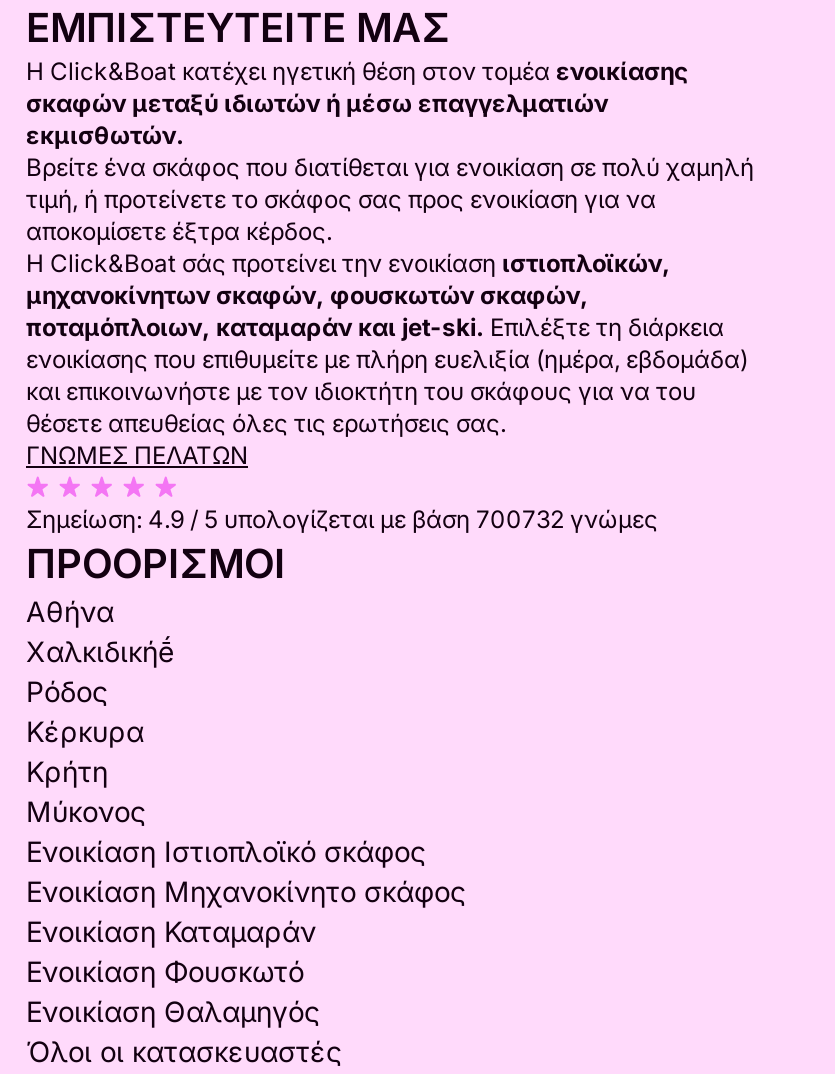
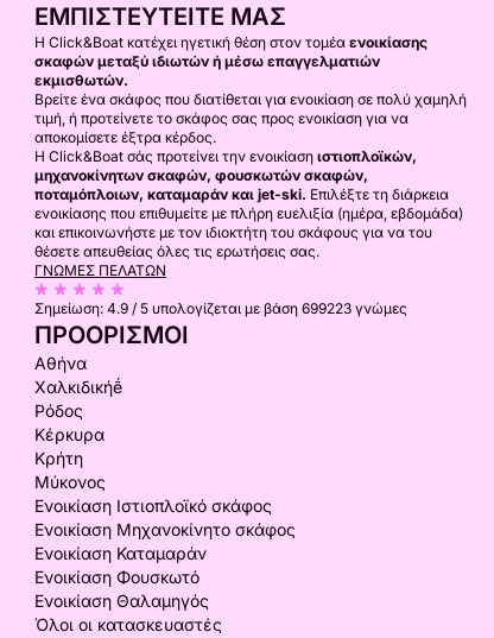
[26,504,658,534] Σημείωση: 4.9 / 5 υπολογίζεται με βάση 700732 γνώμες -> [34,299,407,317] Σημείωση: 4.9 / 5 υπολογίζεται με βάση 699223 γνώμες

